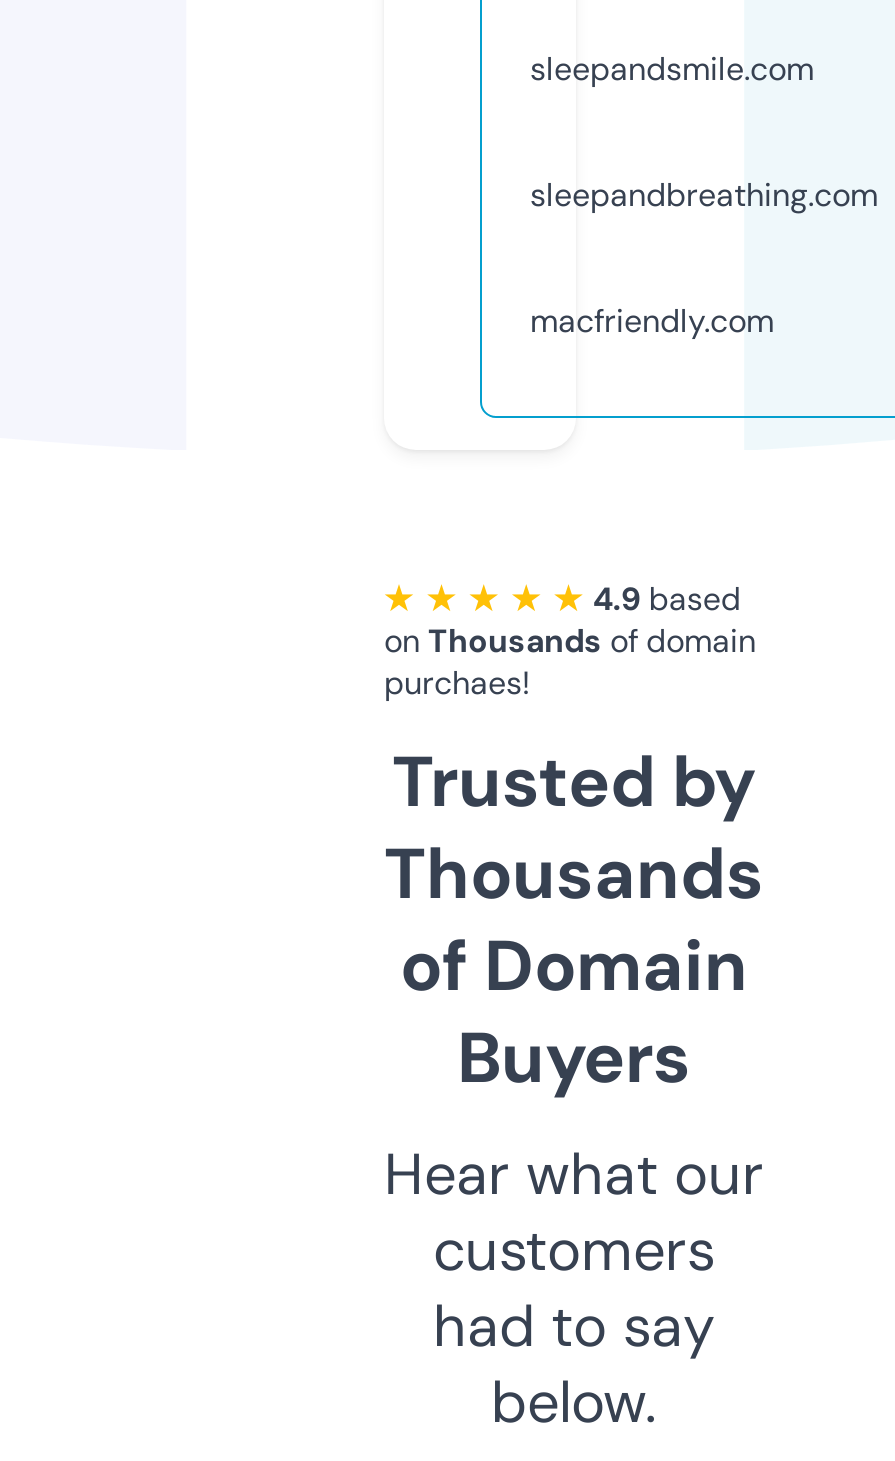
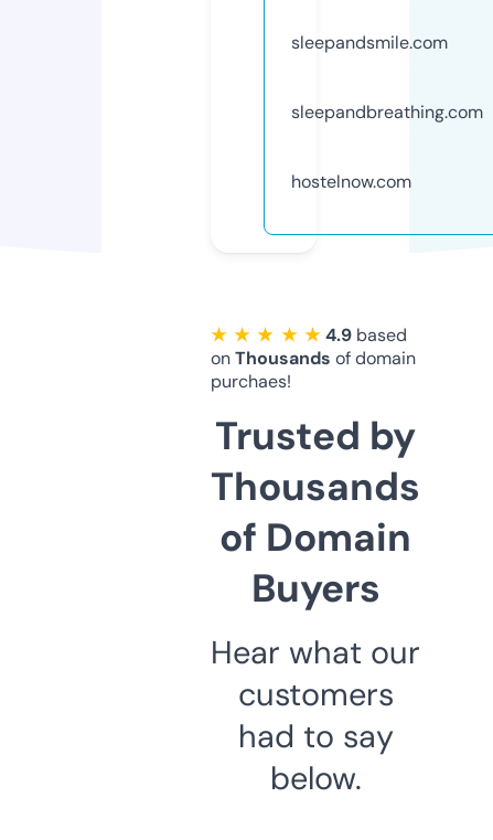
[530,300,774,342] macfriendly.com -> [291,170,411,193] hostelnow.com

